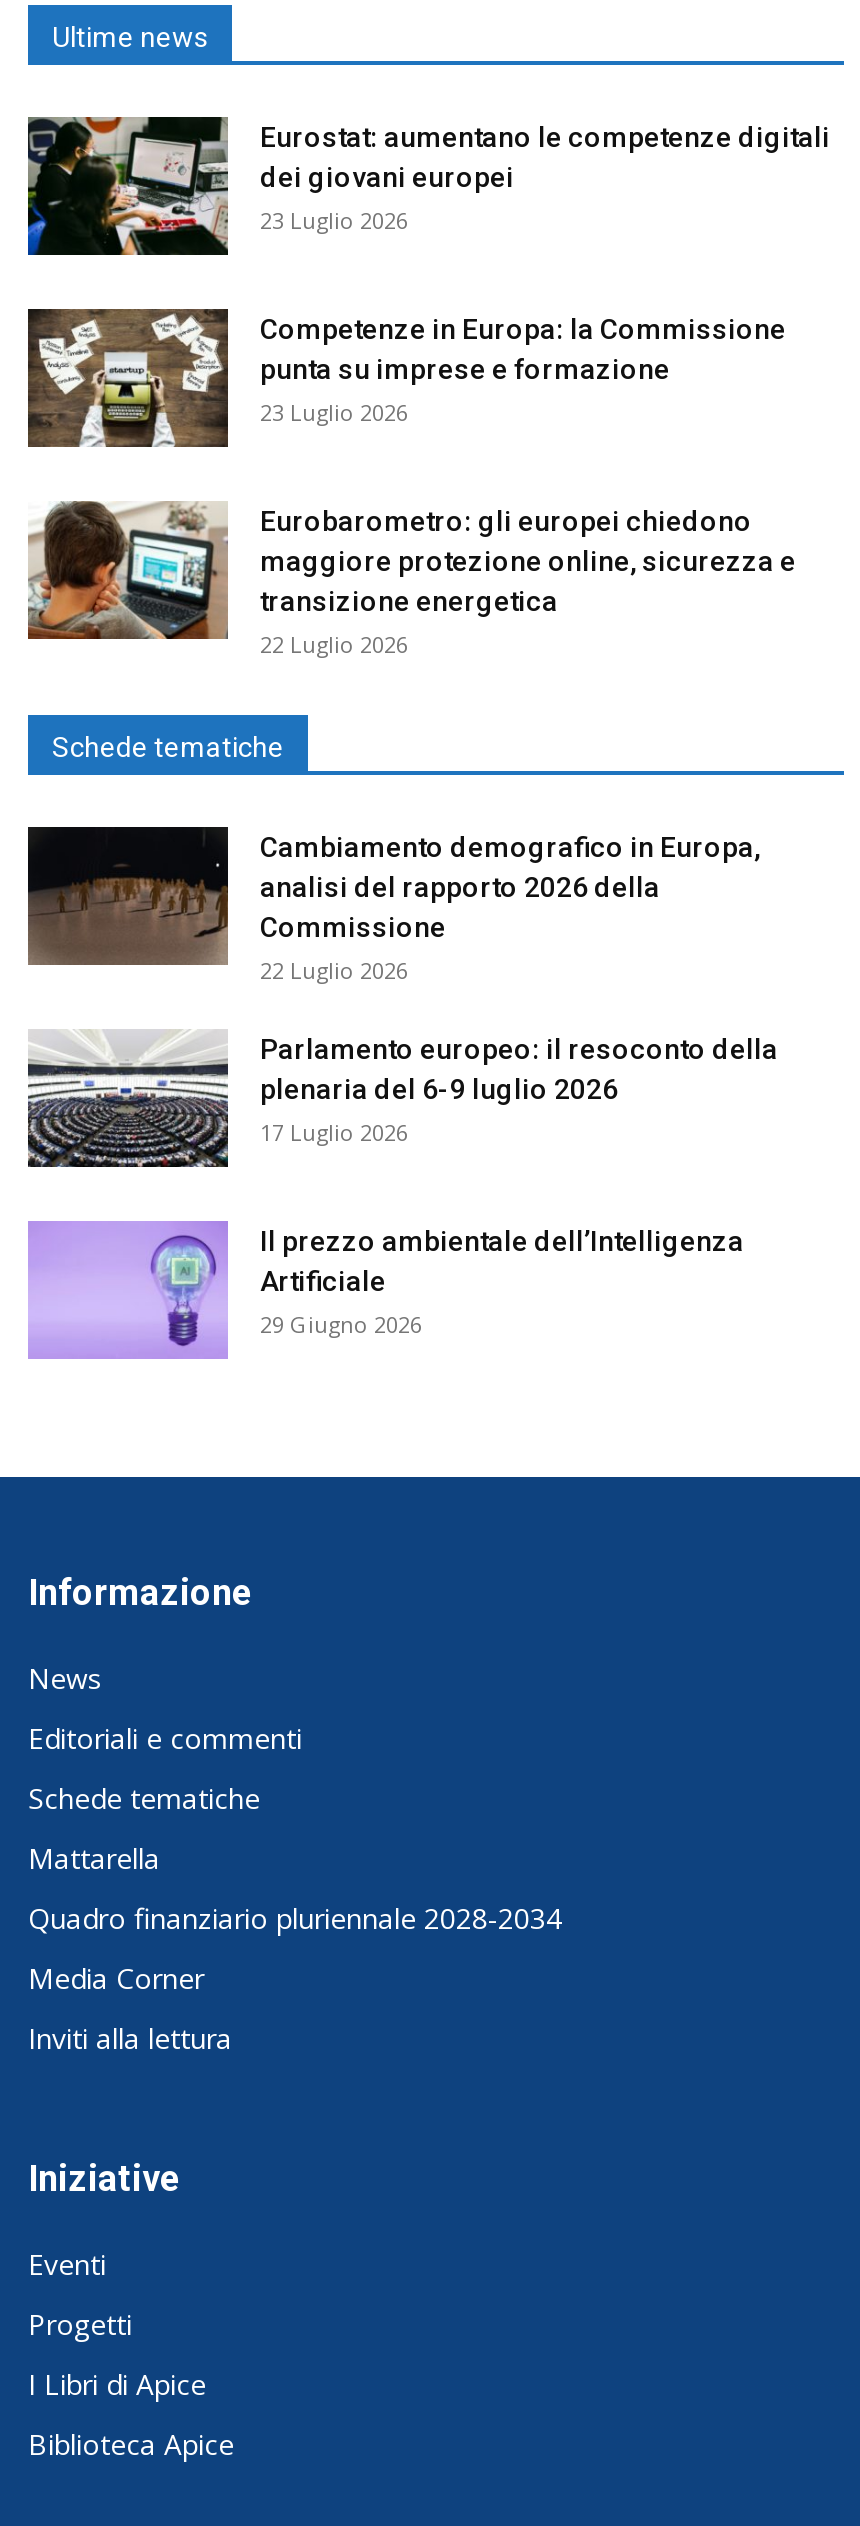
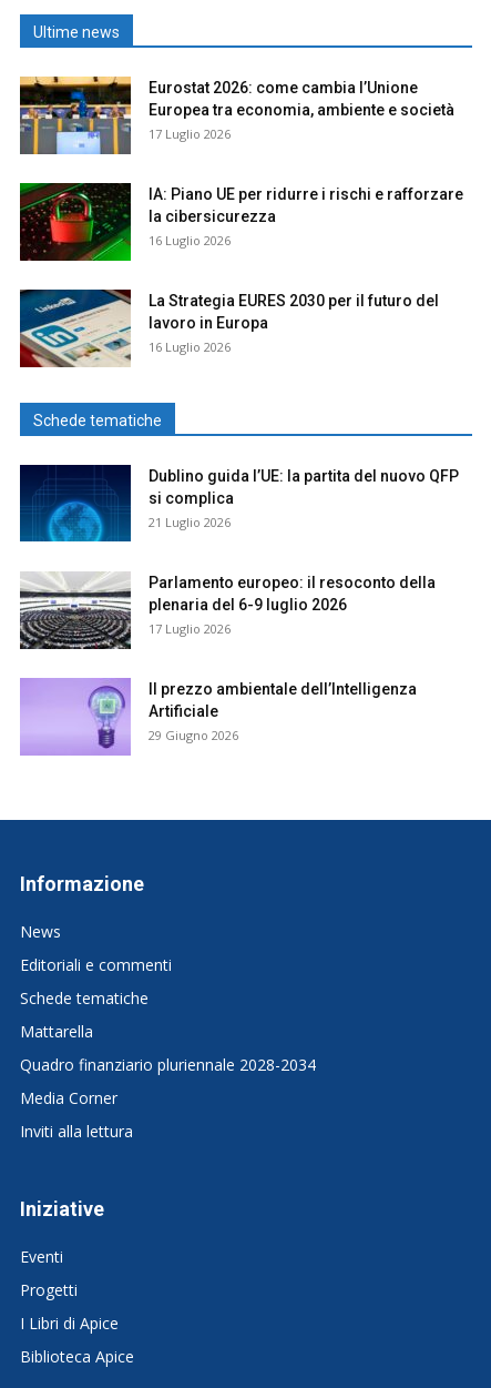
[26,115,830,257] [image] | Eurostat: aumentano le competenze digitali | dei giovani europei | 23 Luglio 2026 -> [19,75,454,155] [image] | Eurostat 2026: come cambia l’Unione | Europea tra economia, ambiente e società | 17 Luglio 2026
[26,307,786,449] [image] | Competenze in Europa: la Commissione | punta su imprese e formazione | 23 Luglio 2026 -> [20,182,463,262] [image] | IA: Piano UE per ridurre i rischi e rafforzare | la cibersicurezza | 16 Luglio 2026
[26,499,796,659] [image] | Eurobarometro: gli europei chiedono | maggiore protezione online, sicurezza e | transizione energetica | 22 Luglio 2026 -> [19,288,439,367] [image] | La Strategia EURES 2030 per il futuro del | lavoro in Europa | 16 Luglio 2026
[26,827,760,985] [image] | Cambiamento demografico in Europa, | analisi del rapporto 2026 della | Commissione | 22 Luglio 2026 -> [19,465,459,543] [image] | Dublino guida l’UE: la partita del nuovo QFP | si complica | 21 Luglio 2026

